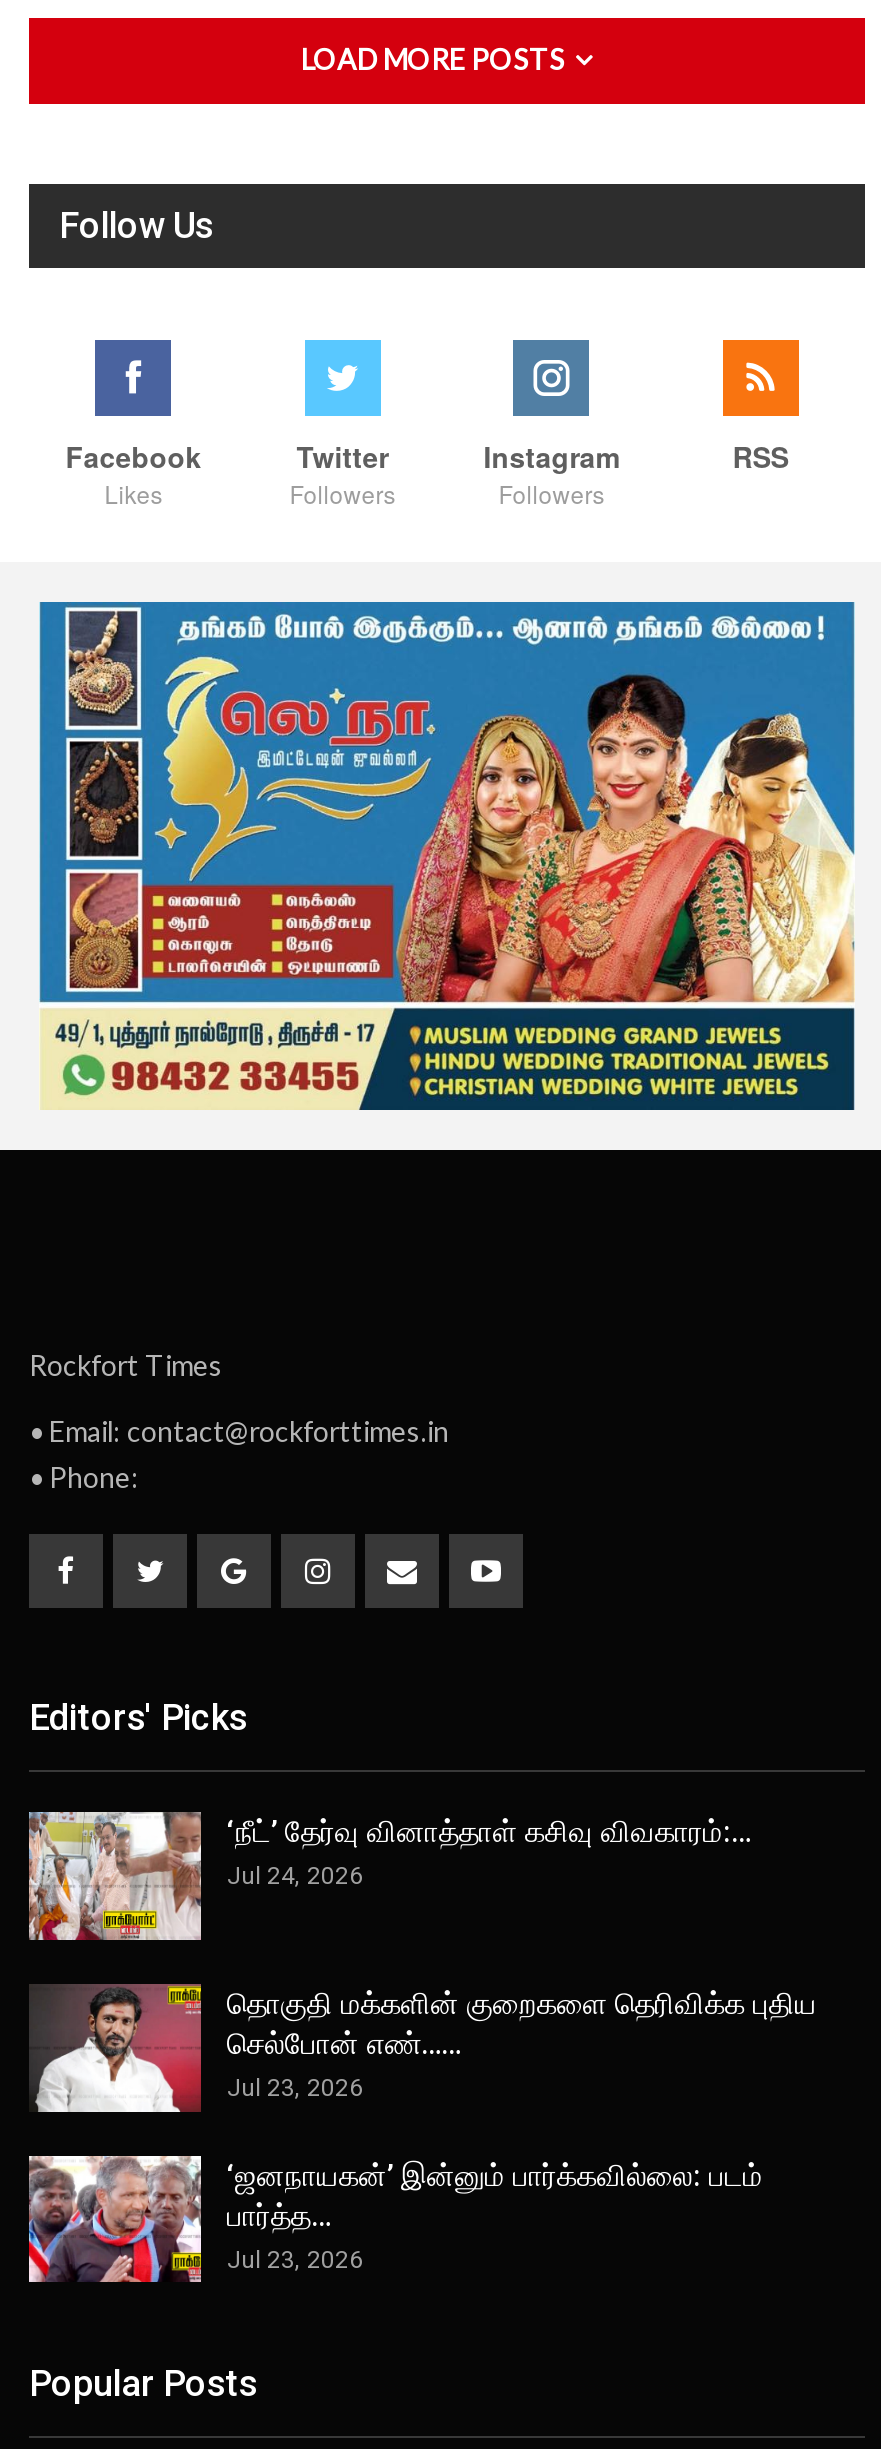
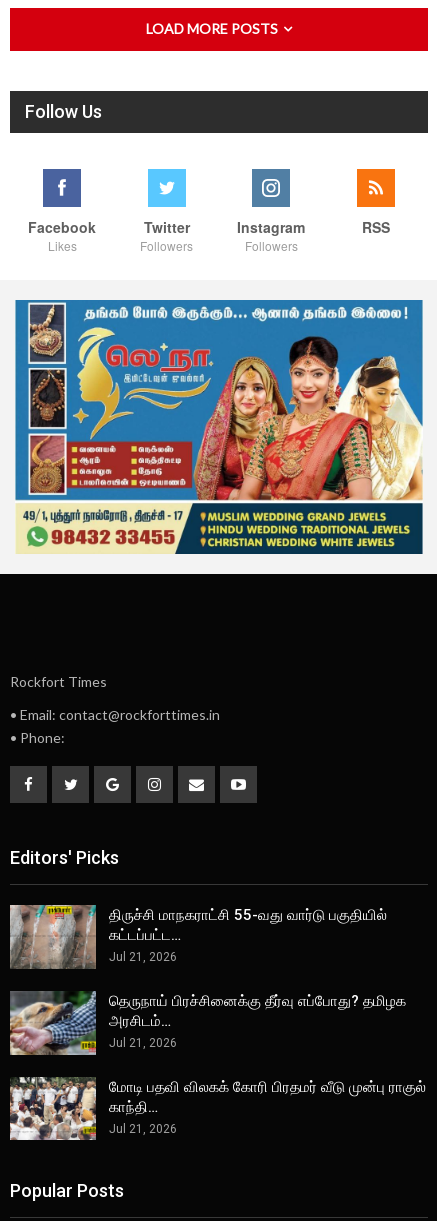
[29,1810,751,1940] [image] | ‘நீட்’ தேர்வு வினாத்தாள் கசிவு விவகாரம்:… | Jul 24, 2026 -> [10,904,387,969] [image] | திருச்சி மாநகராட்சி 55-வது வார்டு பகுதியில் | கட்டப்பட்ட… | Jul 21, 2026
[29,1982,817,2114] [image] | தொகுதி மக்களின் குறைகளை தெரிவிக்க புதிய | செல்போன் எண்…… | Jul 23, 2026 -> [9,991,406,1056] [image] | தெருநாய் பிரச்சினைக்கு தீர்வு எப்போது? தமிழக | அரசிடம்… | Jul 21, 2026
[27,2154,763,2284] [image] | ‘ஜனநாயகன்’ இன்னும் பார்க்கவில்லை: படம் | பார்த்த… | Jul 23, 2026 -> [9,1077,426,1141] [image] | மோடி பதவி விலகக் கோரி பிரதமர் வீடு முன்பு ராகுல் | காந்தி… | Jul 21, 2026

